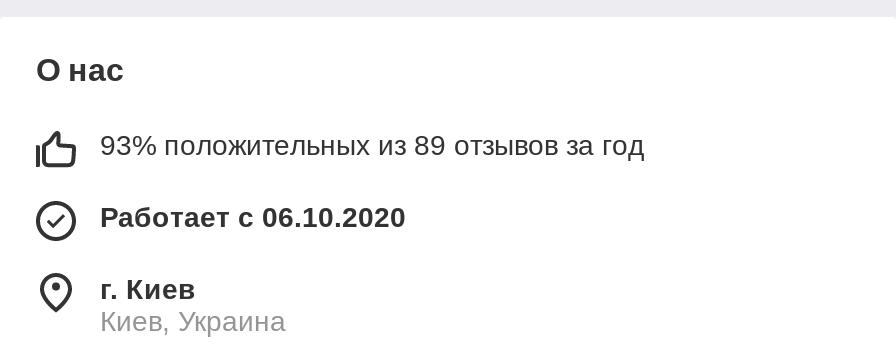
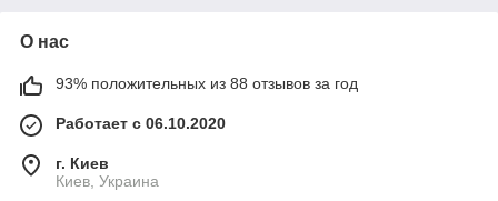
[100,129,644,161] 93% положительных из 89 отзывов за год -> [56,74,358,92] 93% положительных из 88 отзывов за год

